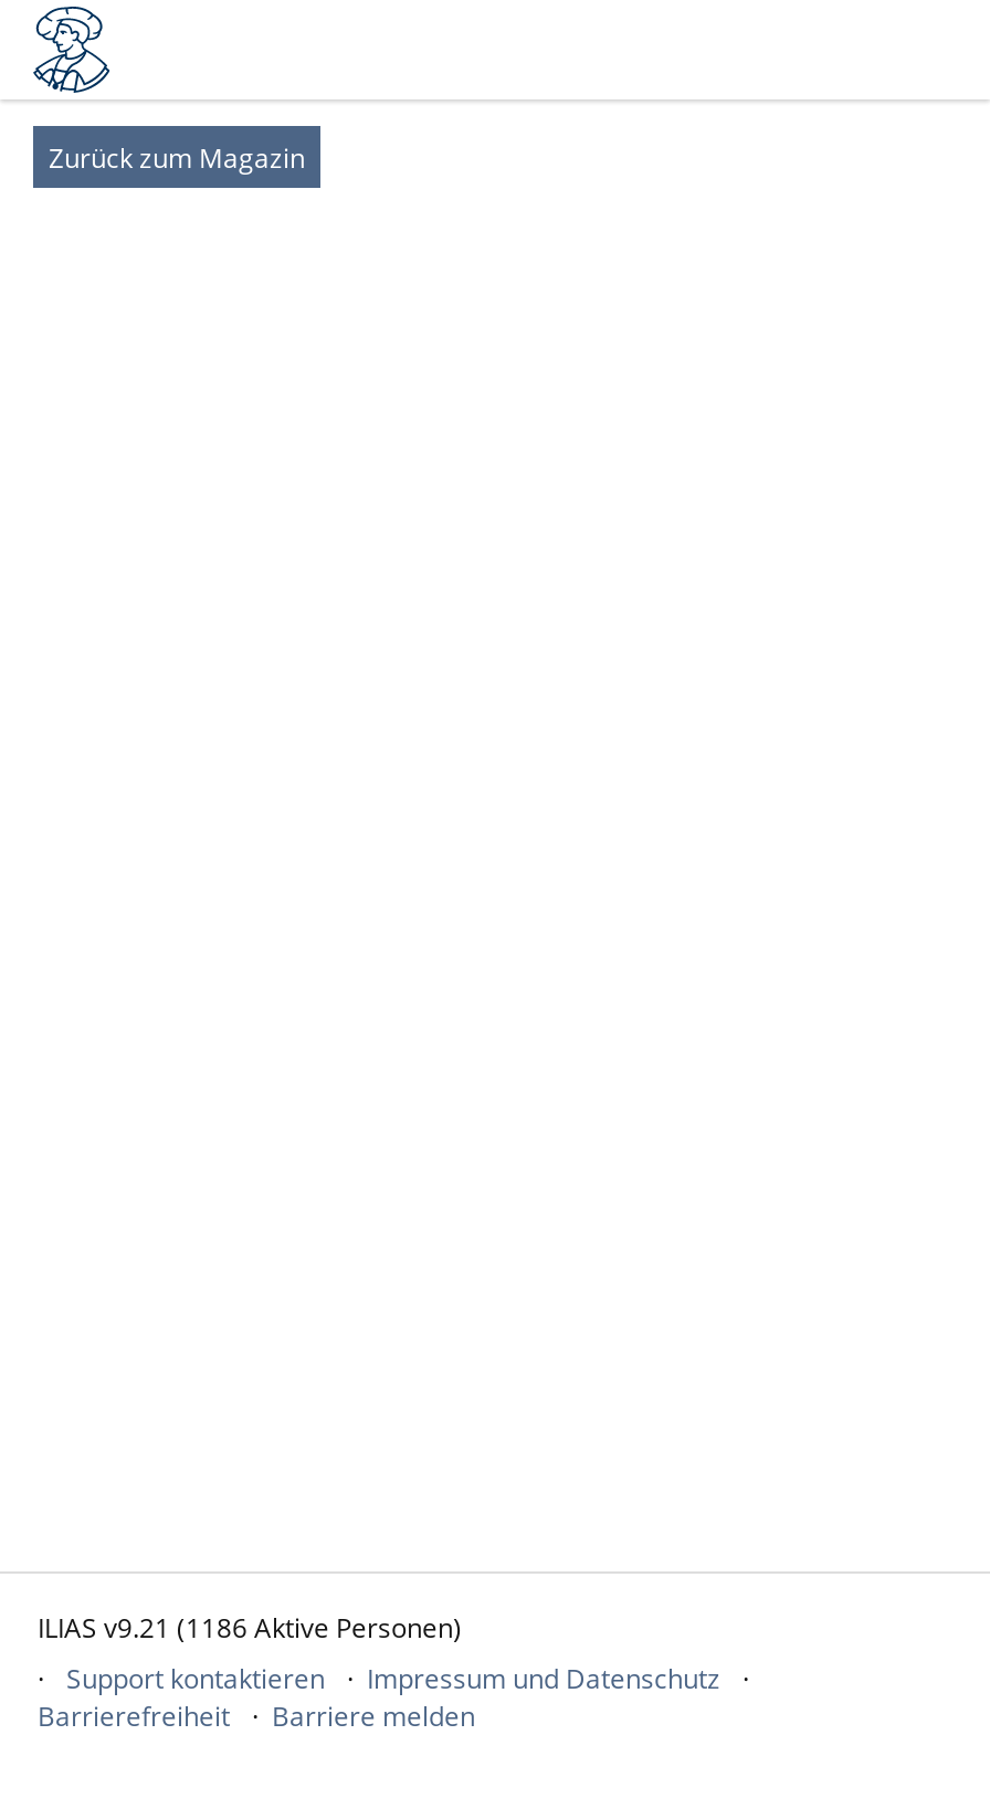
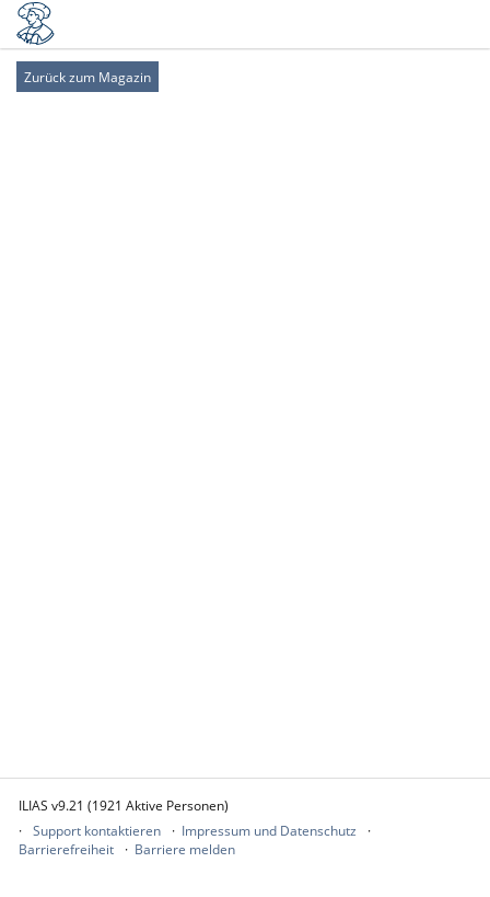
[38,1609,462,1647] ILIAS v9.21 (1186 Aktive Personen) -> [19,796,229,815] ILIAS v9.21 (1921 Aktive Personen)

